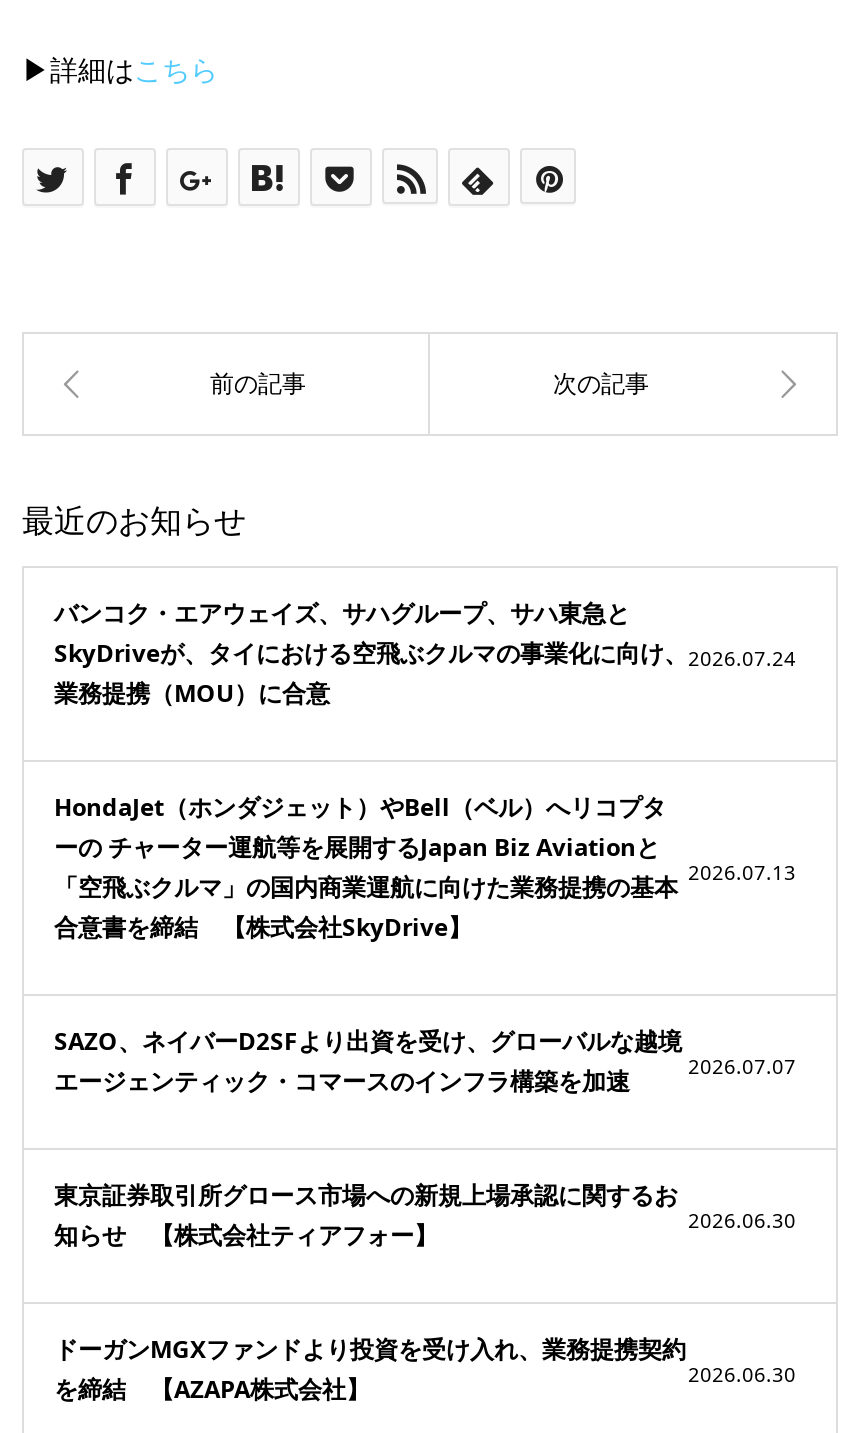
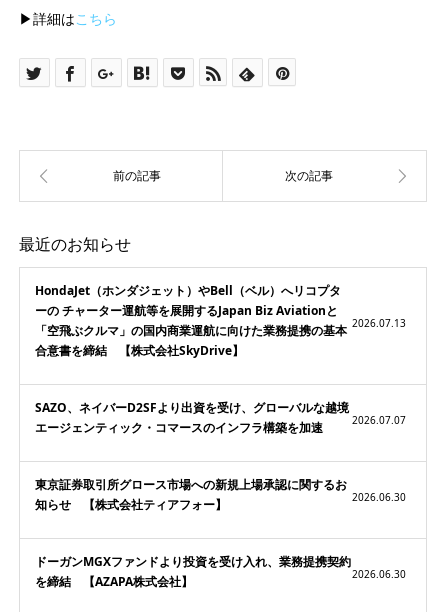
[54,596,688,710] バンコク・エアウェイズ、サハグループ、サハ東急と | SkyDriveが、タイにおける空飛ぶクルマの事業化に向け、 | 業務提携（MOU）に合意 -> none
[688,644,796,672] 2026.07.24 -> none

